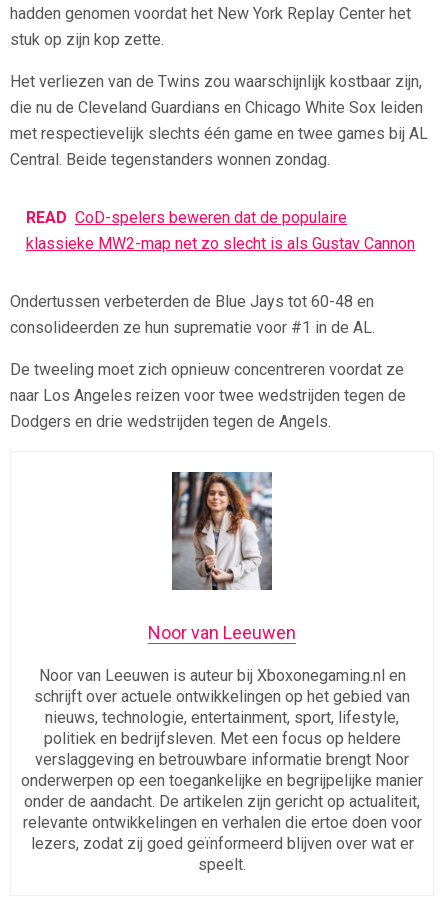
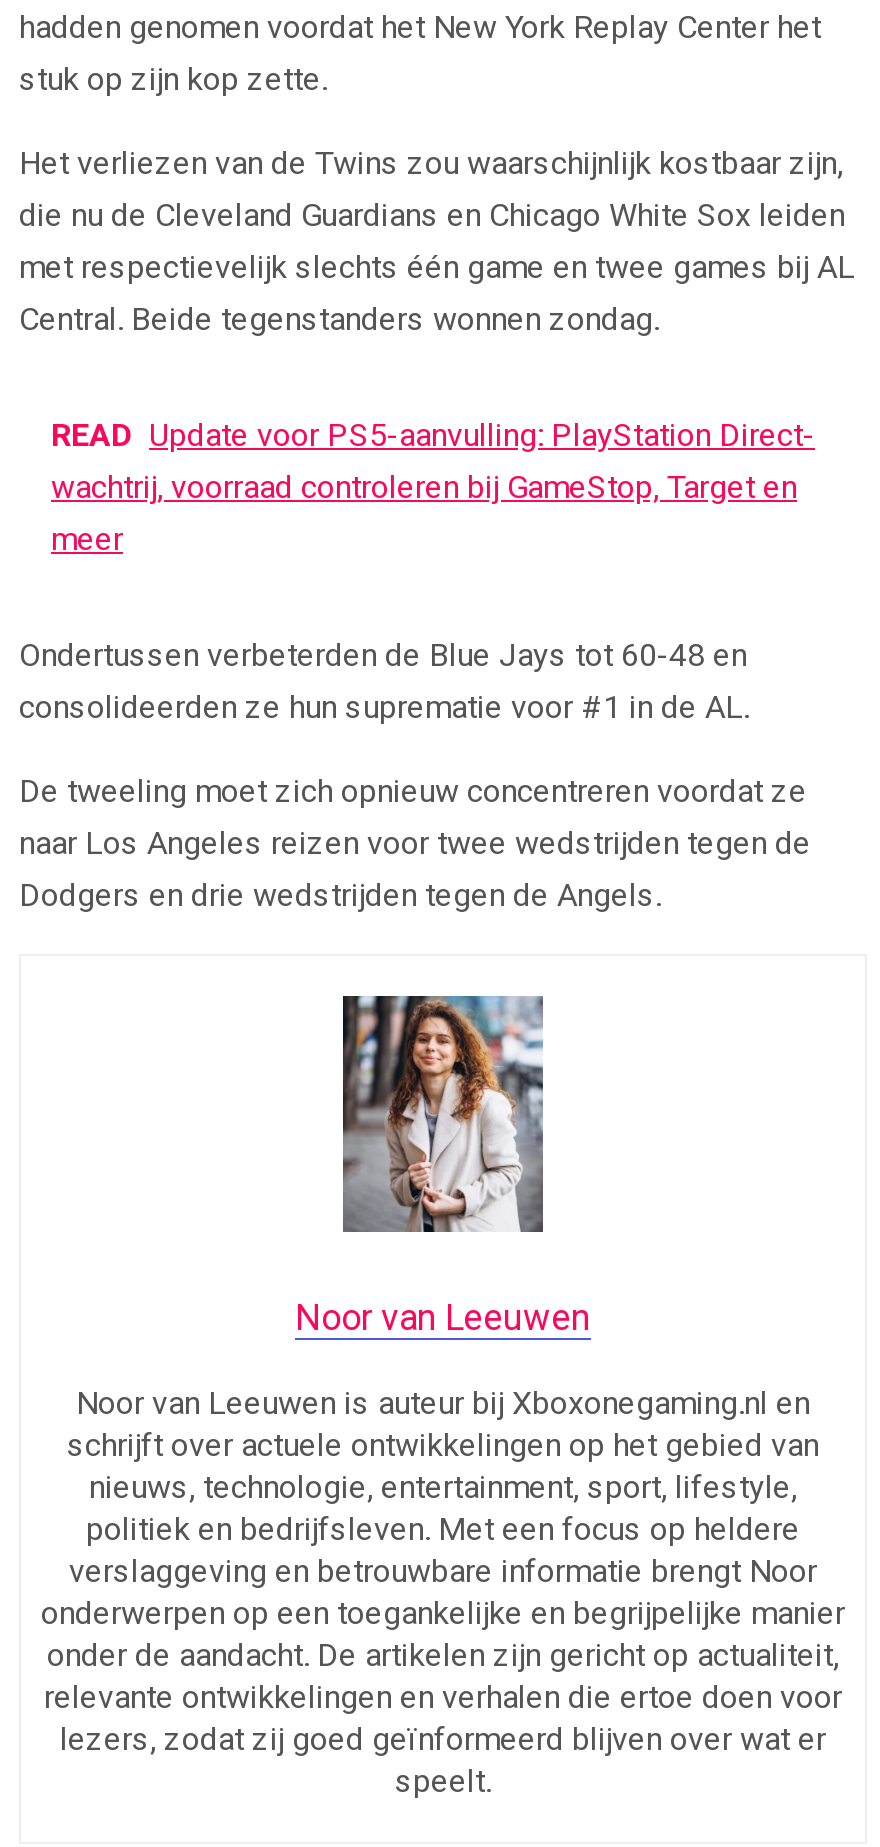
[26,208,415,253] READ CoD-spelers beweren dat de populaire | klassieke MW2-map net zo slecht is als Gustav Cannon -> [51,416,815,558] READ Update voor PS5-aanvulling: PlayStation Direct- | wachtrij, voorraad controleren bij GameStop, Target en | meer

